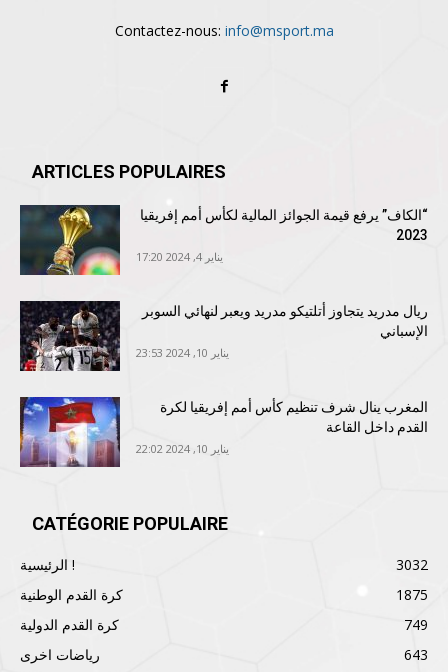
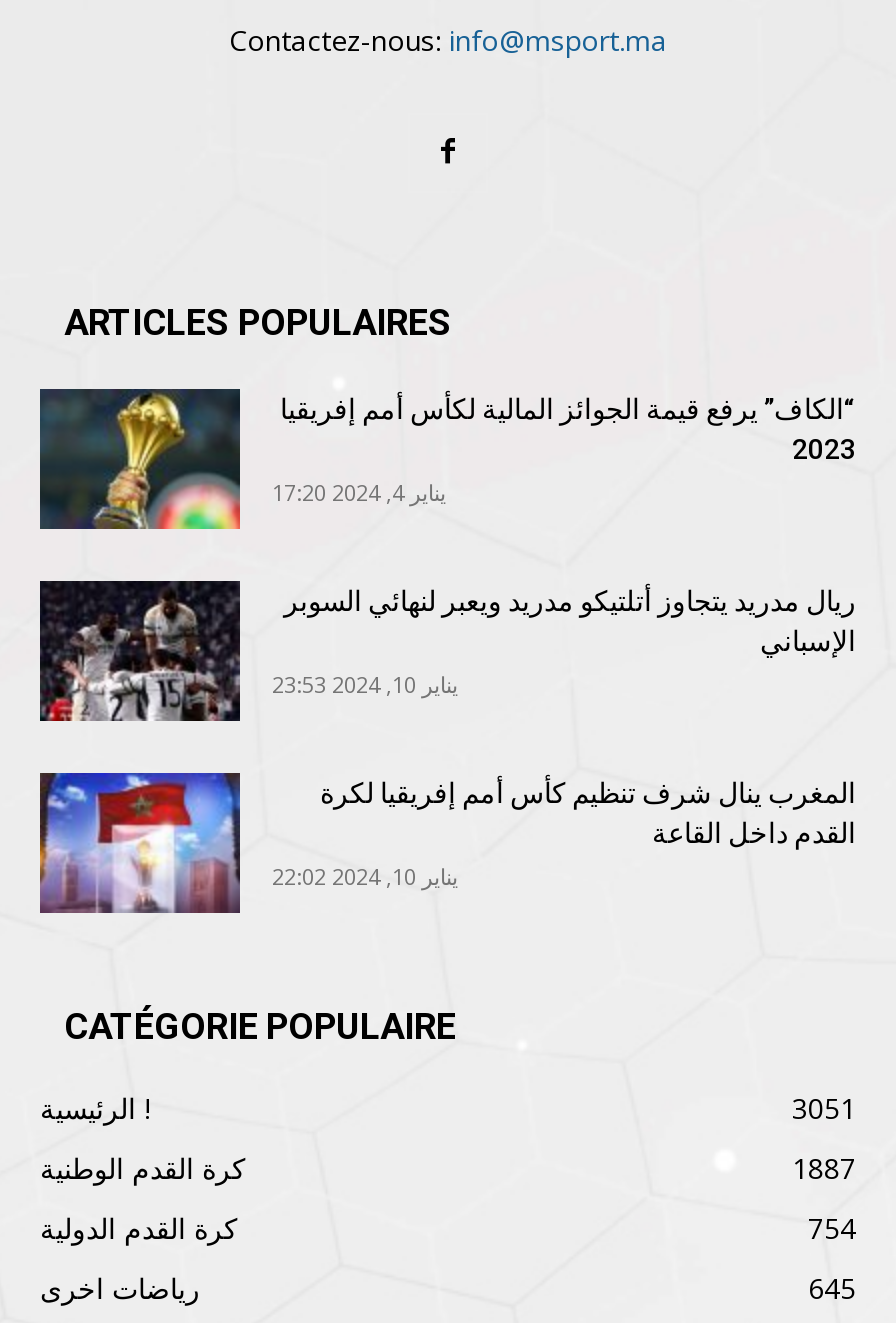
[396,555,428,574] 3032 -> [792,1090,856,1128] 3051
[396,585,428,604] 1875 -> [792,1150,856,1188] 1887
[404,615,428,634] 749 -> [808,1210,856,1248] 754
[404,645,428,664] 643 -> [808,1270,856,1308] 645

